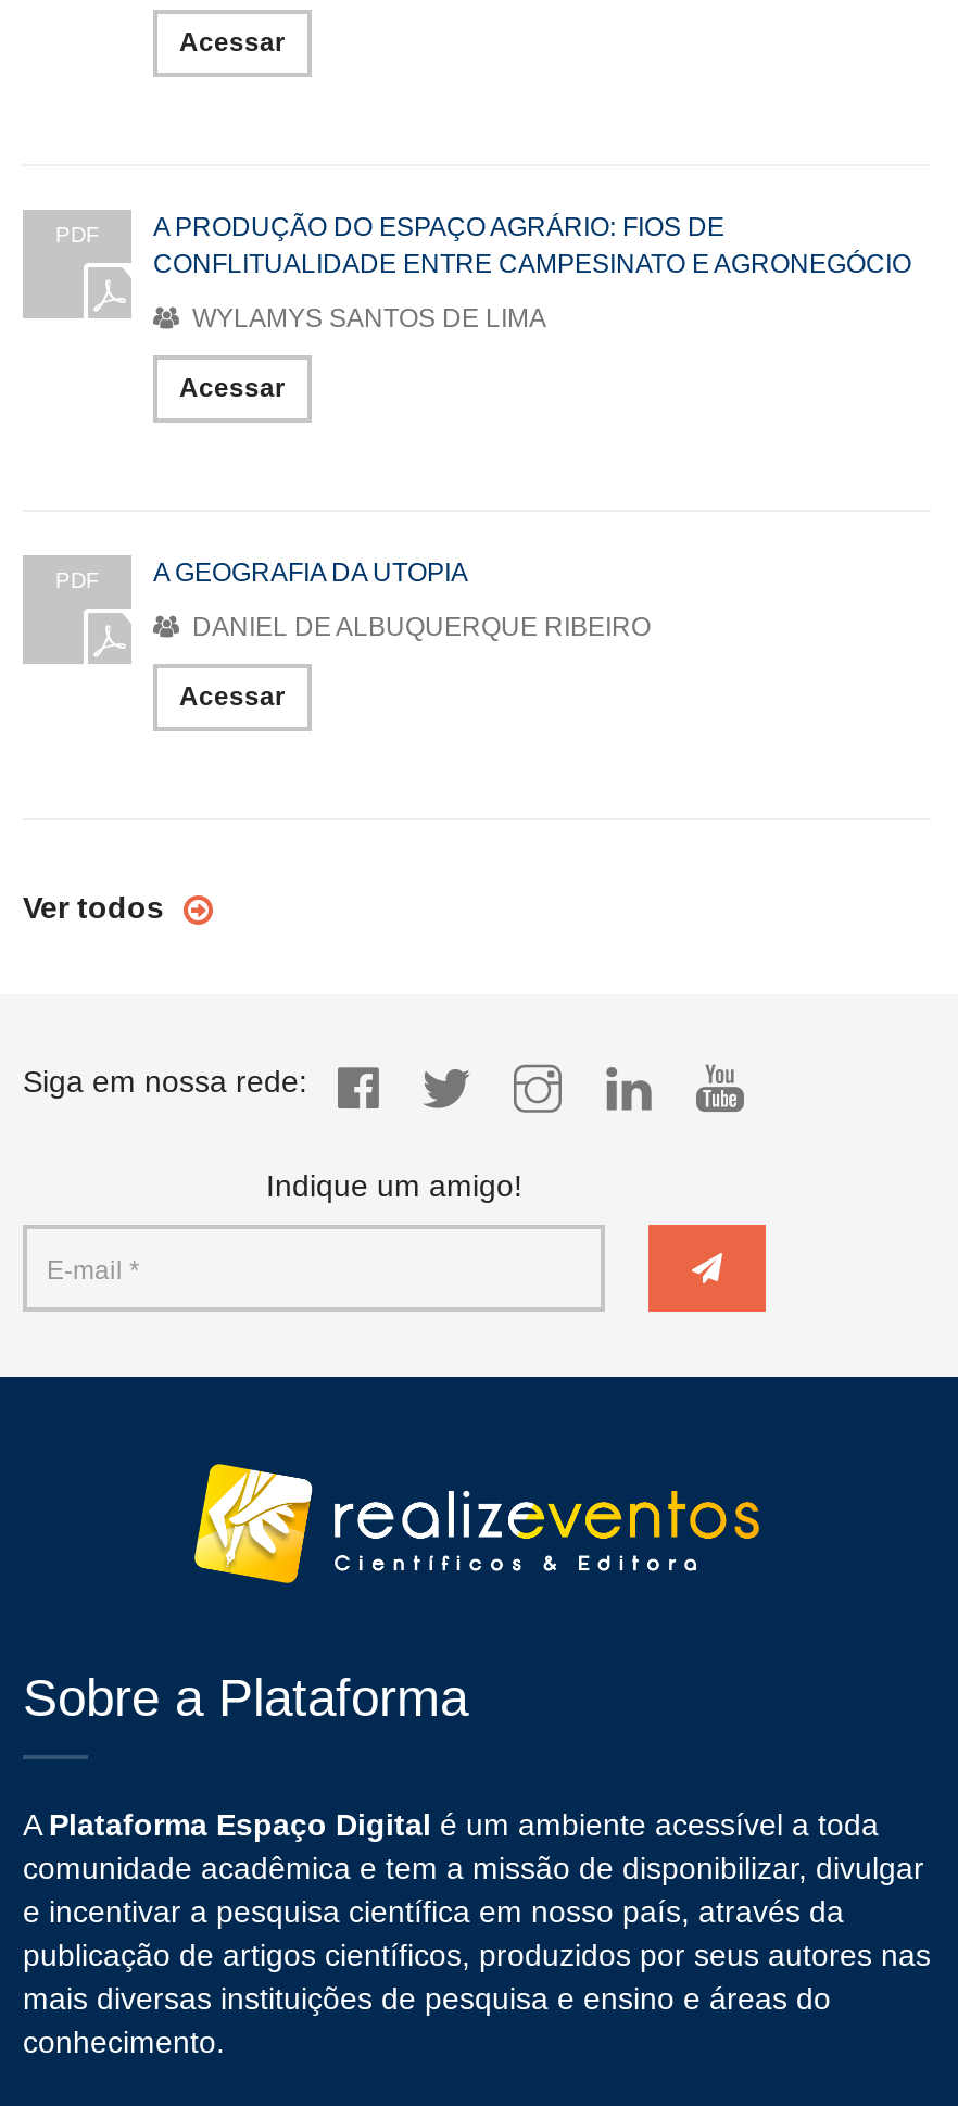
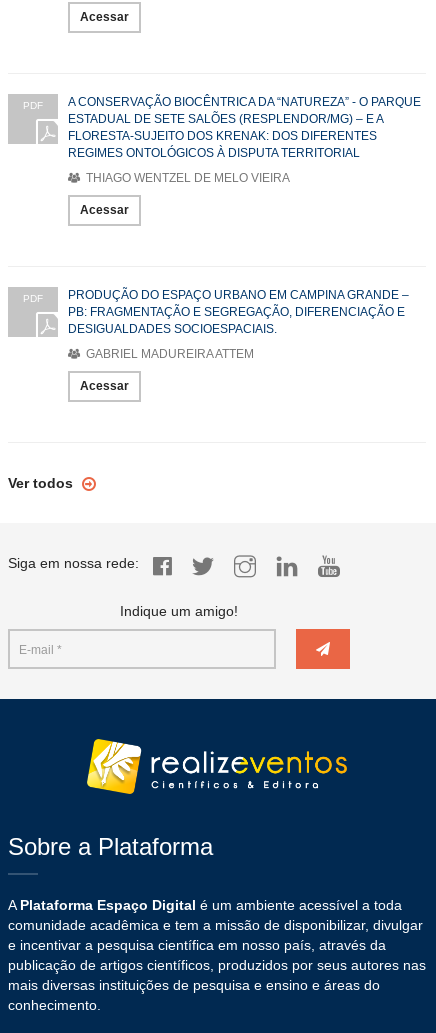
[153,212,911,280] A PRODUÇÃO DO ESPAÇO AGRÁRIO: FIOS DE | CONFLITUALIDADE ENTRE CAMPESINATO E AGRONEGÓCIO -> [68,95,421,160] A CONSERVAÇÃO BIOCÊNTRICA DA “NATUREZA” - O PARQUE | ESTADUAL DE SETE SALÕES (RESPLENDOR/MG) – E A | FLORESTA-SUJEITO DOS KRENAK: DOS DIFERENTES | REGIMES ONTOLÓGICOS À DISPUTA TERRITORIAL
[186,304,546,334] WYLAMYS SANTOS DE LIMA -> [83,171,290,185] THIAGO WENTZEL DE MELO VIEIRA
[153,558,468,588] A GEOGRAFIA DA UTOPIA -> [68,288,409,336] PRODUÇÃO DO ESPAÇO URBANO EM CAMPINA GRANDE – | PB: FRAGMENTAÇÃO E SEGREGAÇÃO, DIFERENCIAÇÃO E | DESIGUALDADES SOCIOESPACIAIS.
[186,612,651,643] DANIEL DE ALBUQUERQUE RIBEIRO -> [83,347,254,361] GABRIEL MADUREIRA ATTEM

